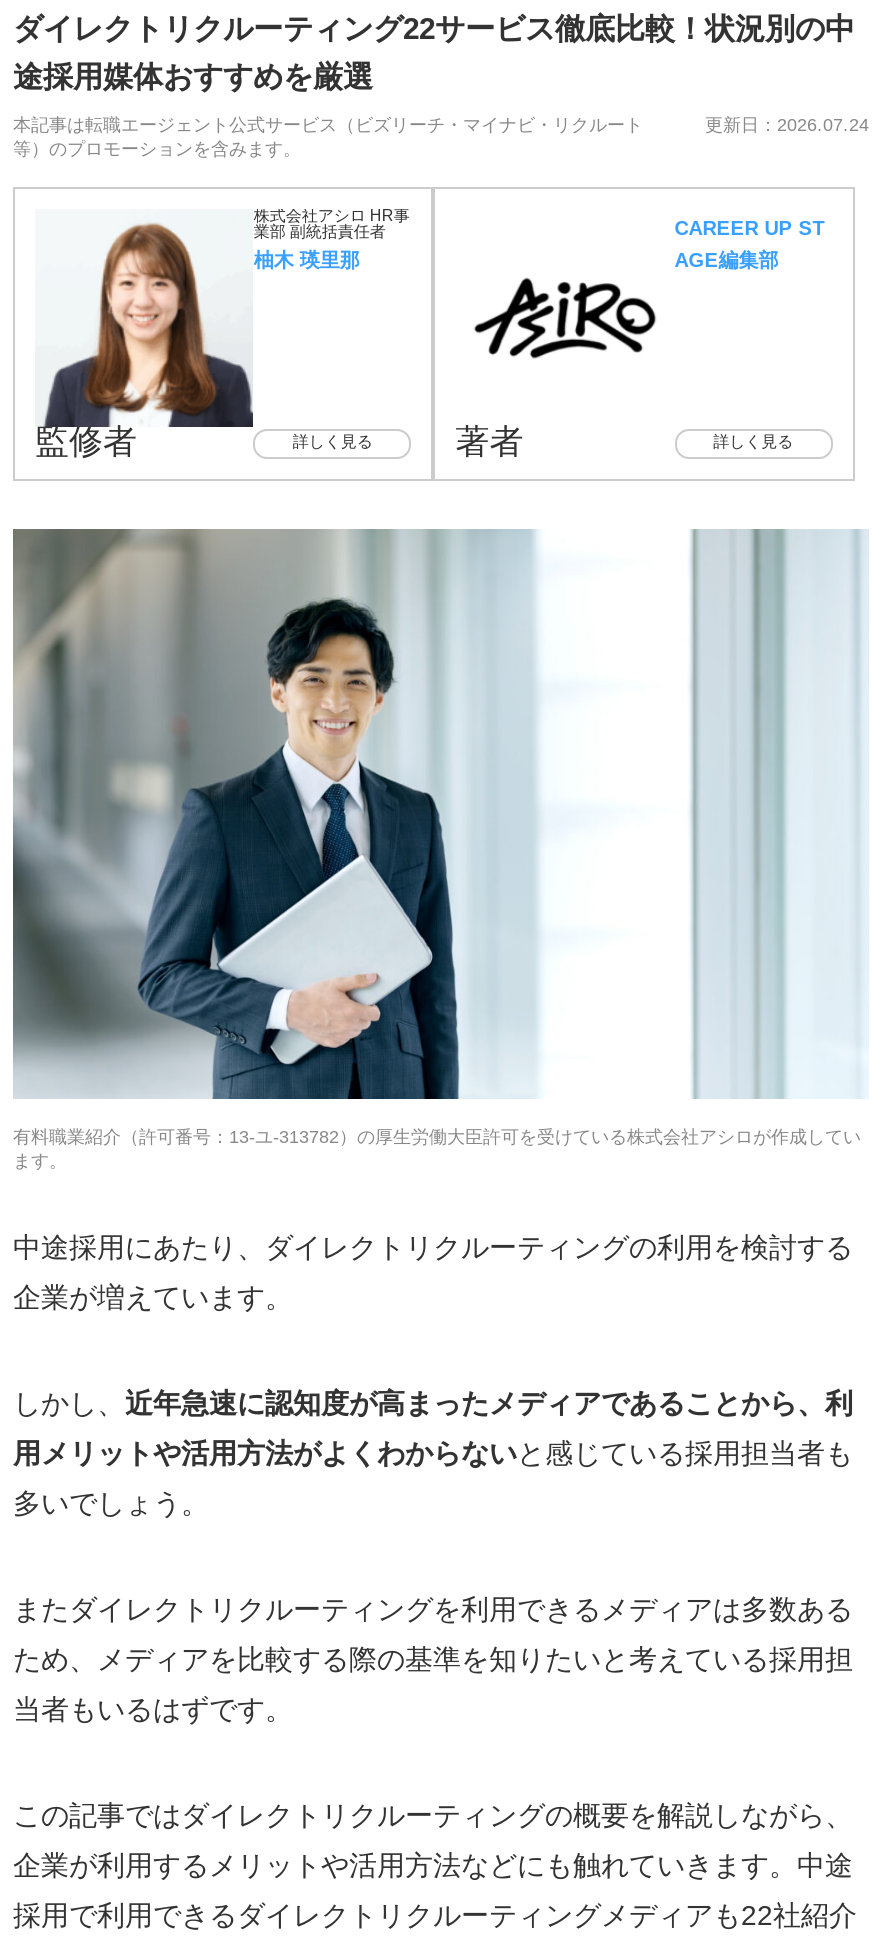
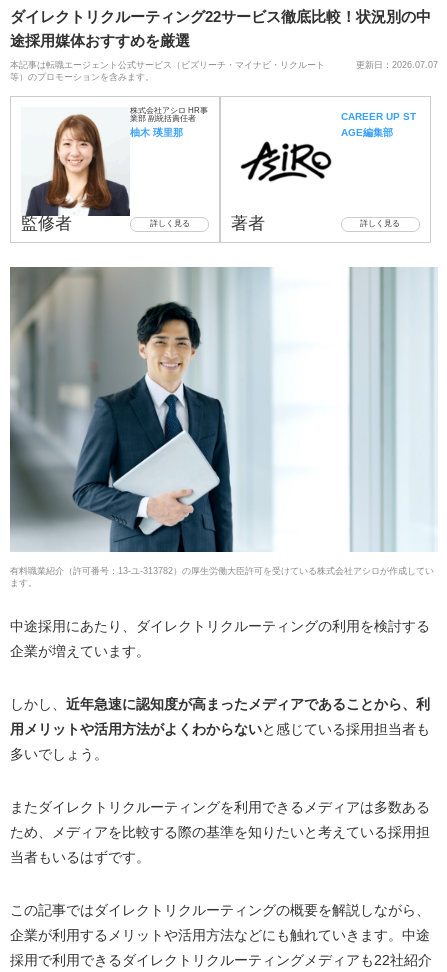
[705,115,869,135] 更新日：2026.07.24 -> [356,60,438,70] 更新日：2026.07.07

